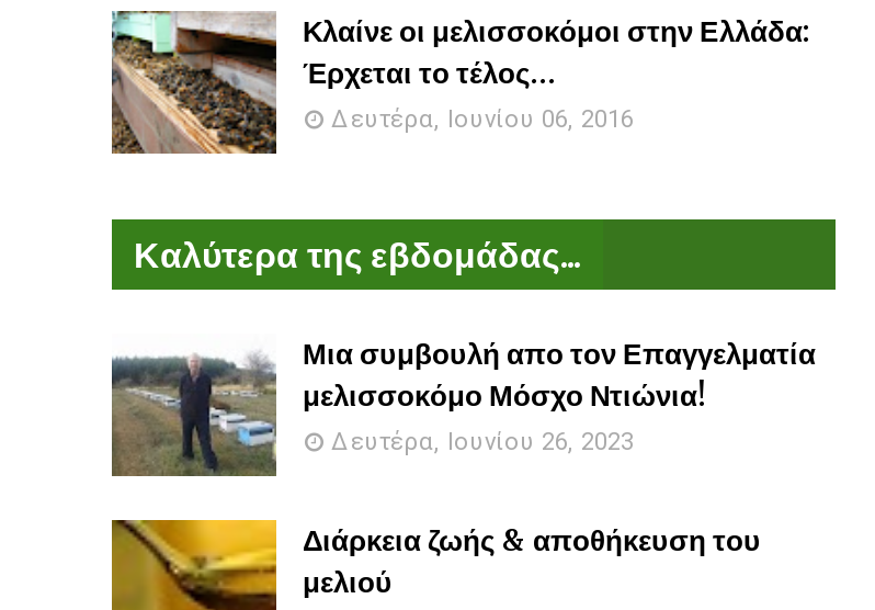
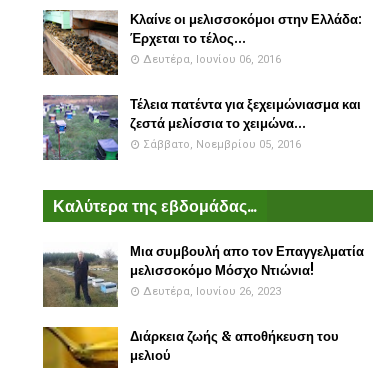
none -> [43,95,361,161] [image] | Τέλεια πατέντα για ξεχειμώνιασμα και | ζεστά μελίσσια το χειμώνα... | Σάββατο, Νοεμβρίου 05, 2016

